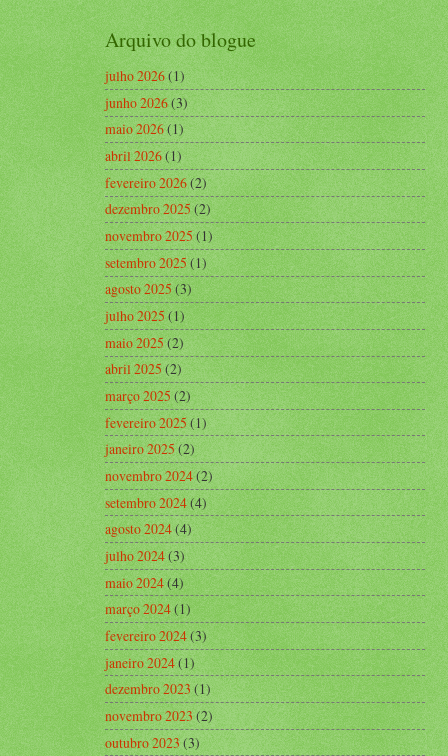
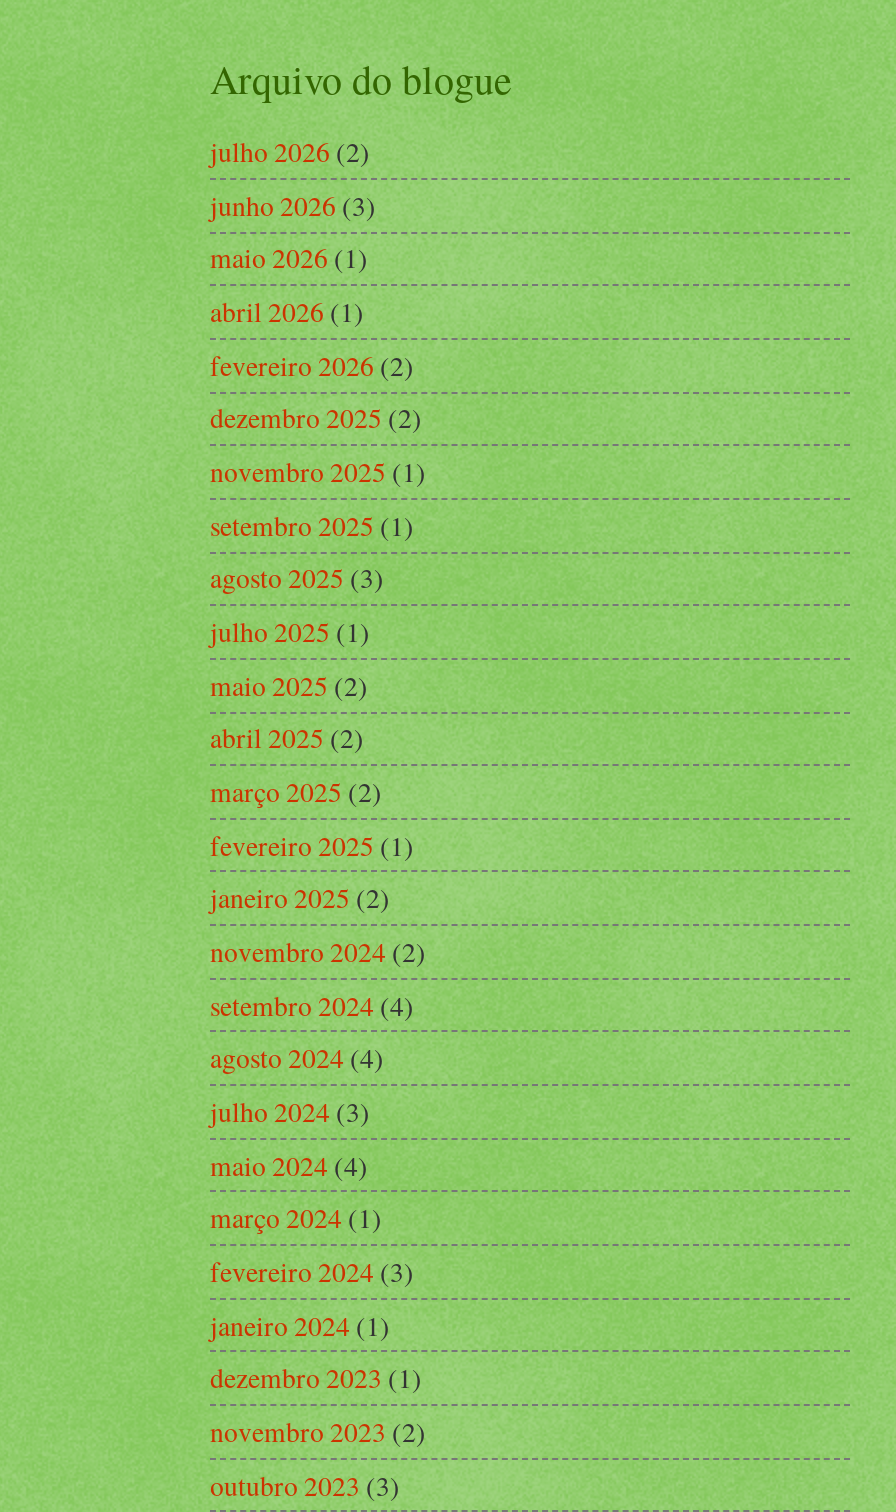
[105,66,185,85] julho 2026 (1) -> [210,132,370,170] julho 2026 (2)

